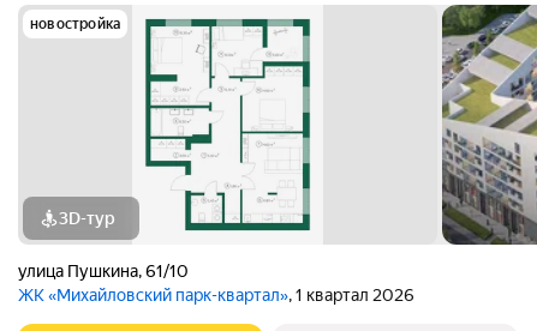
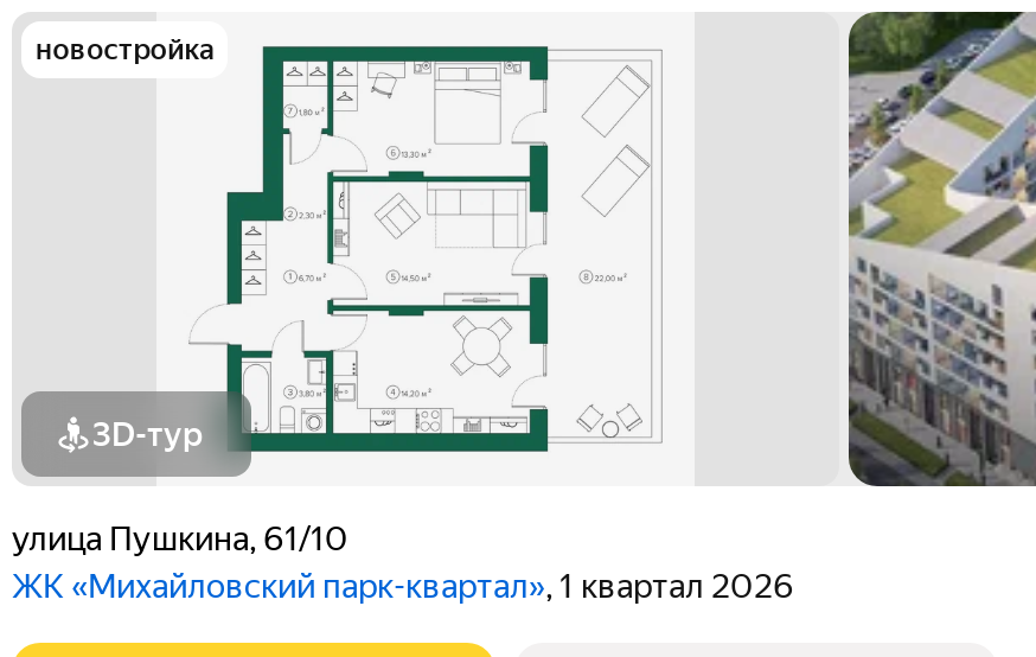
[125,18,311,231] [image] -> [223,40,612,458] [image]

